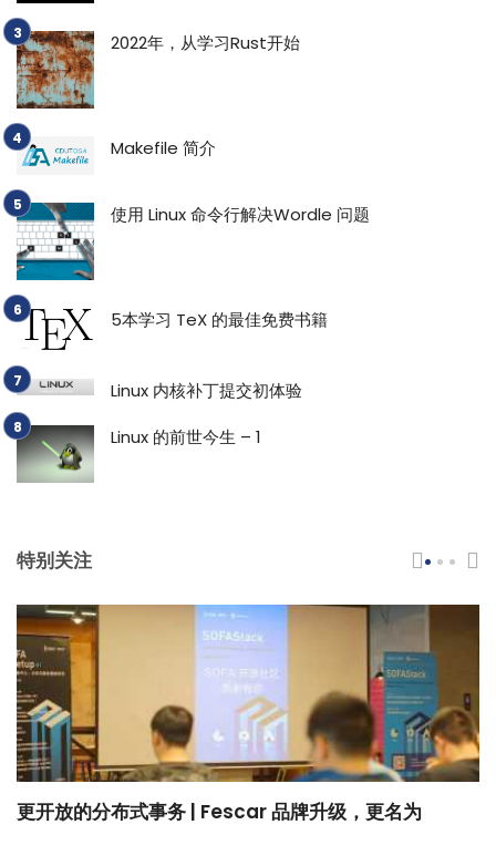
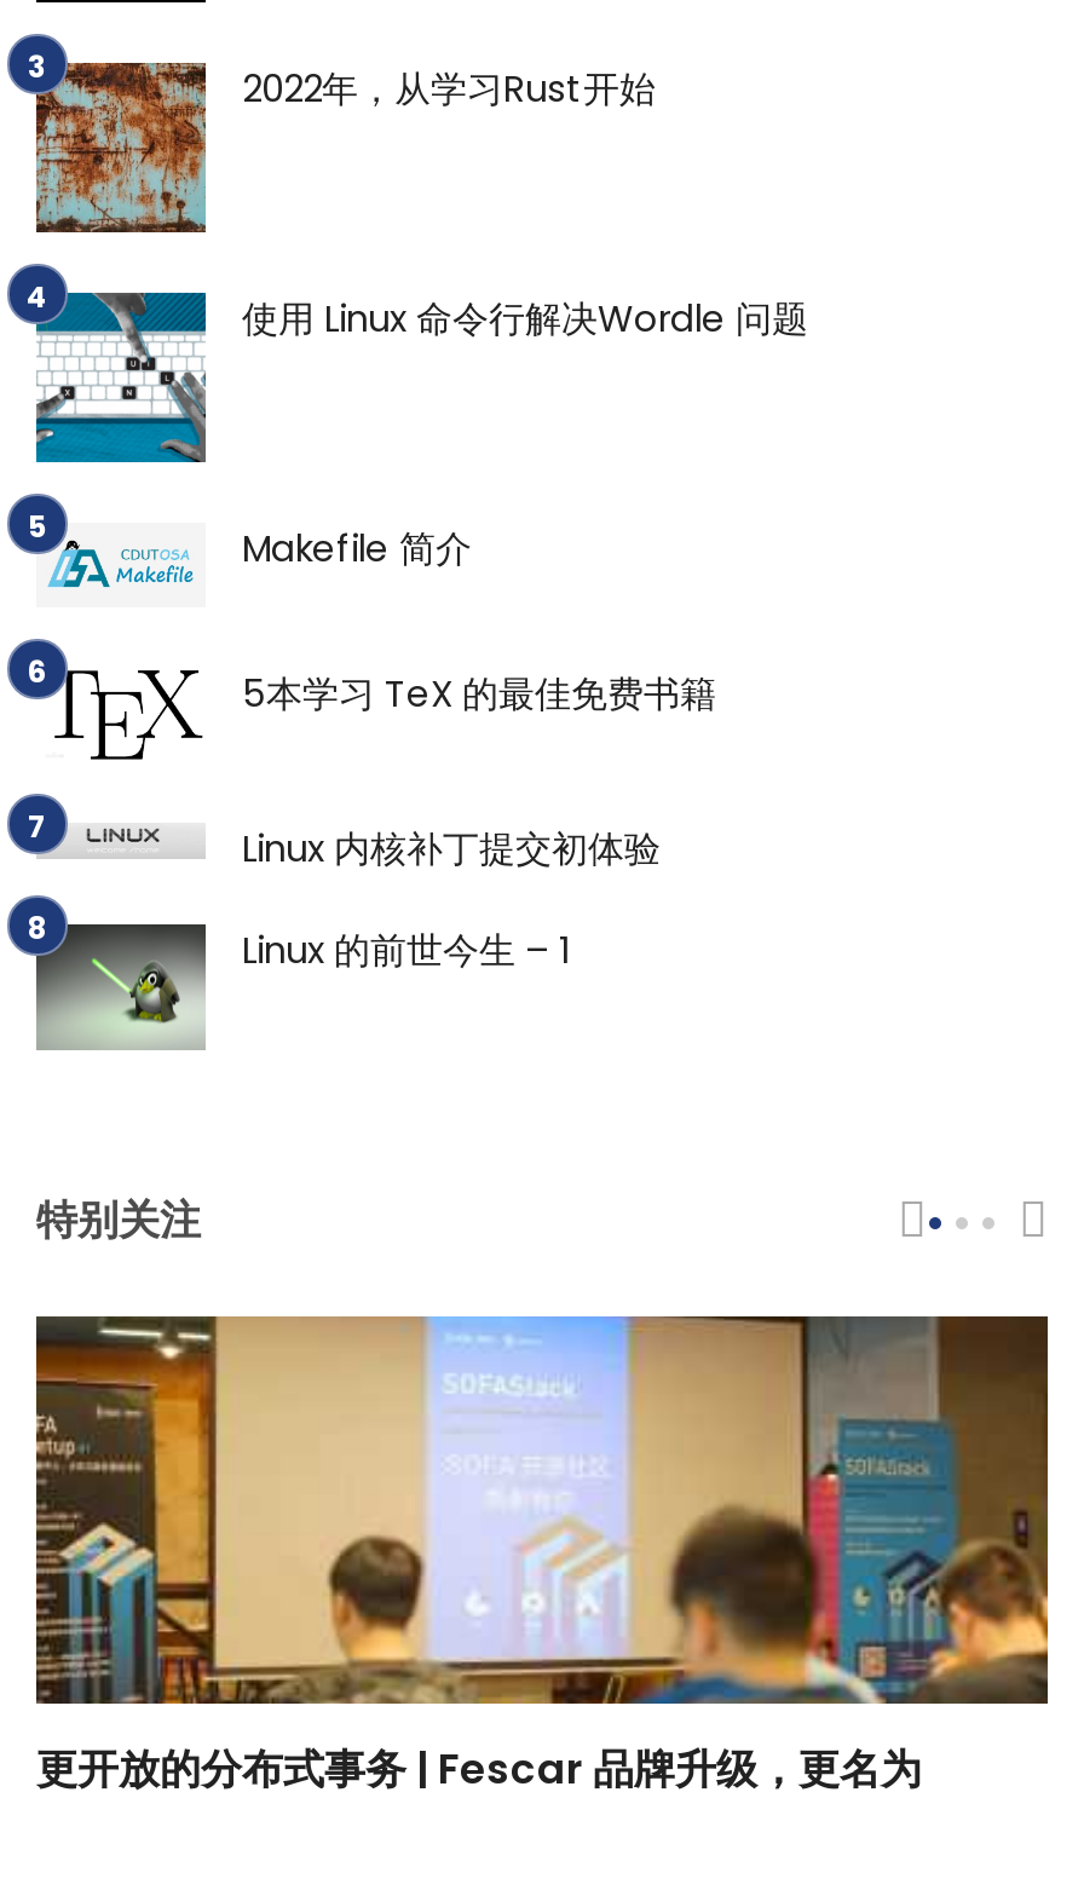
moved [0,124,216,167] -> [0,496,472,590]: [image] | Makefile 简介
moved [15,202,370,281] -> [34,290,808,465]: [image] | 使用 Linux 命令行解决Wordle 问题

